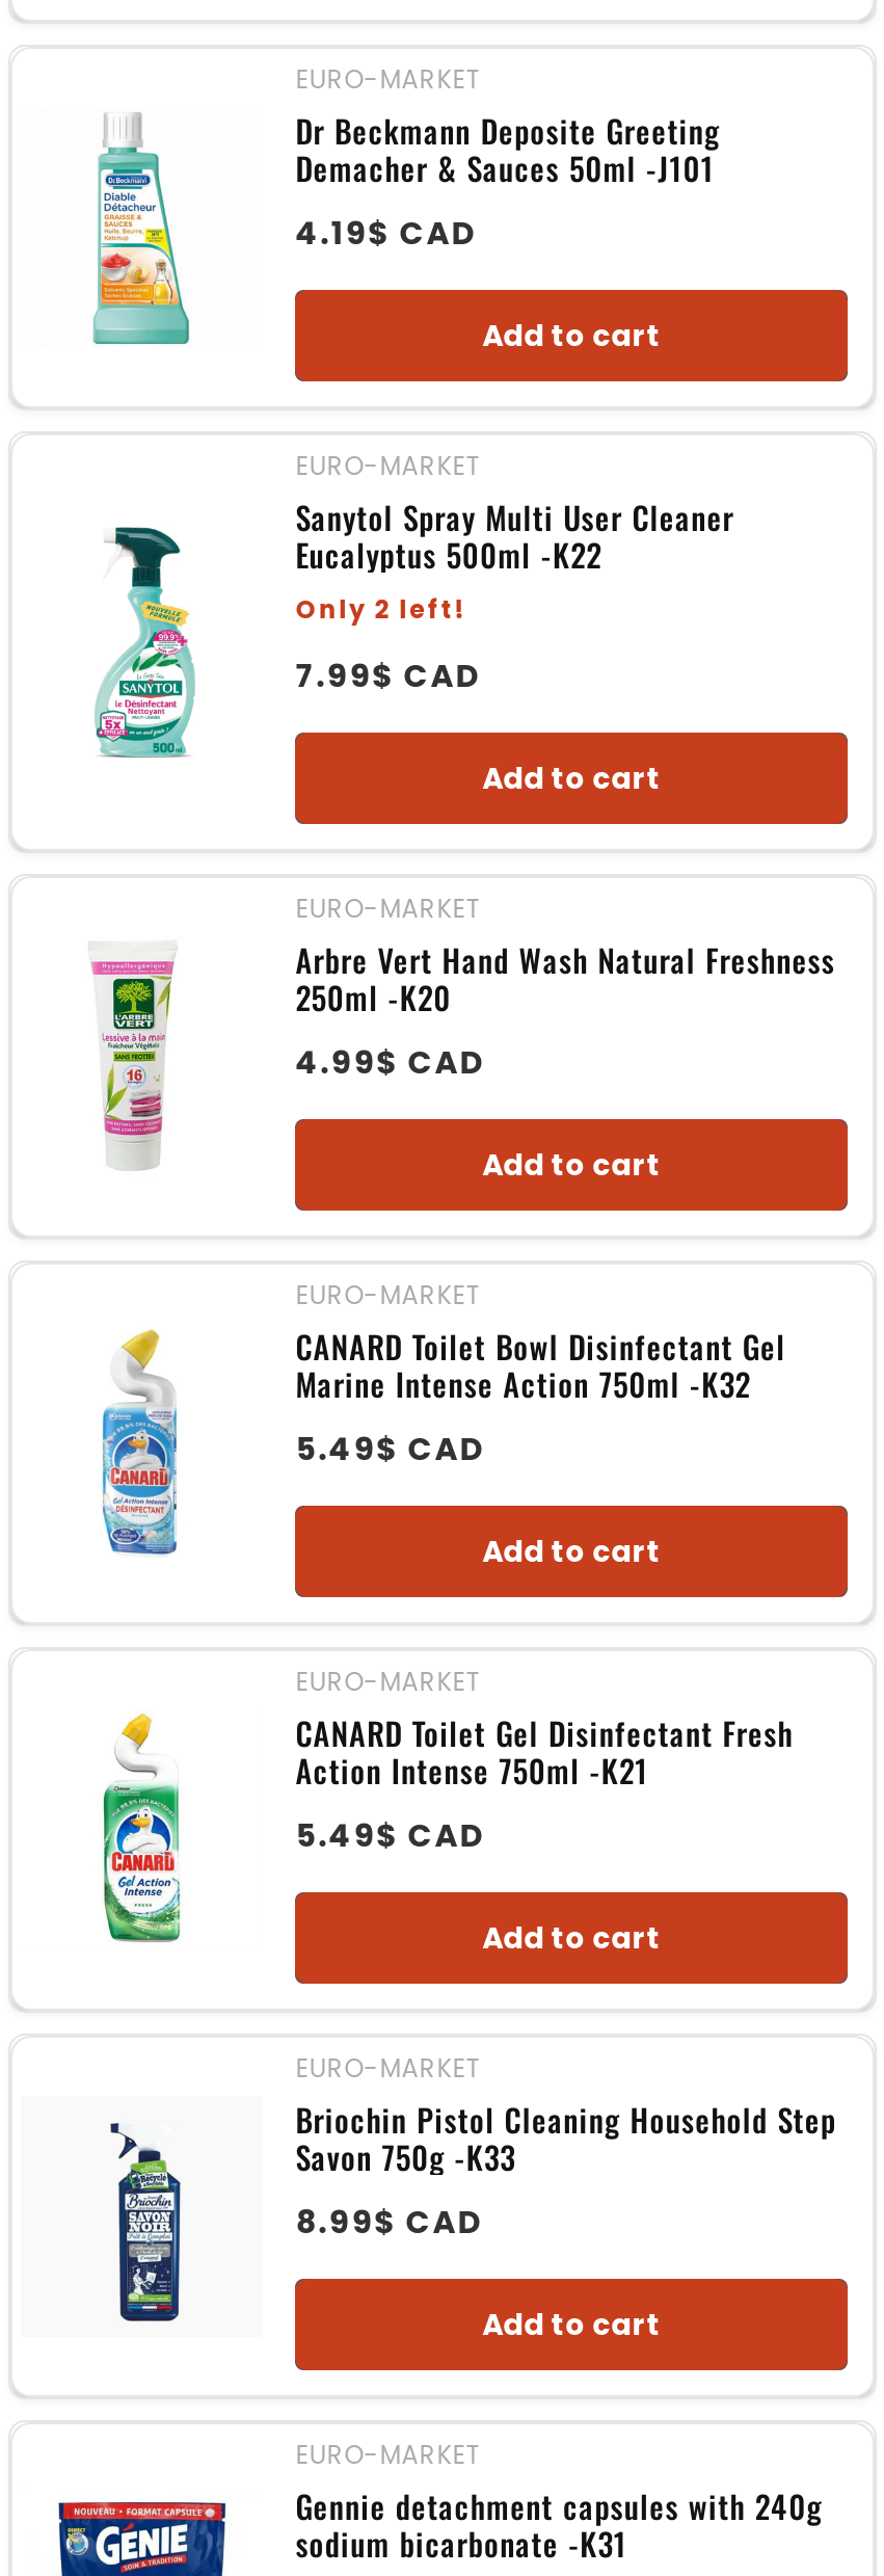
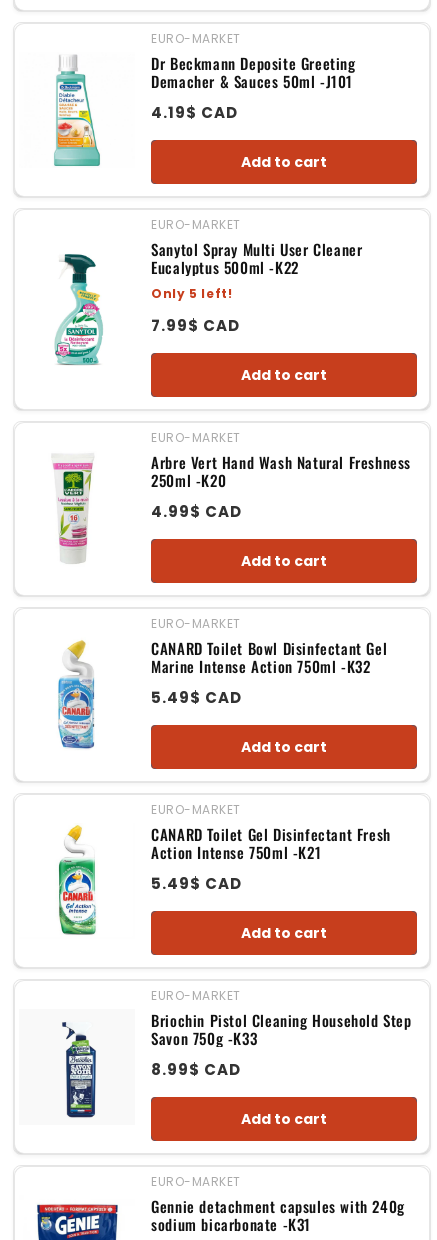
[295,591,464,627] Only 2 left! -> [151,285,232,302] Only 5 left!

